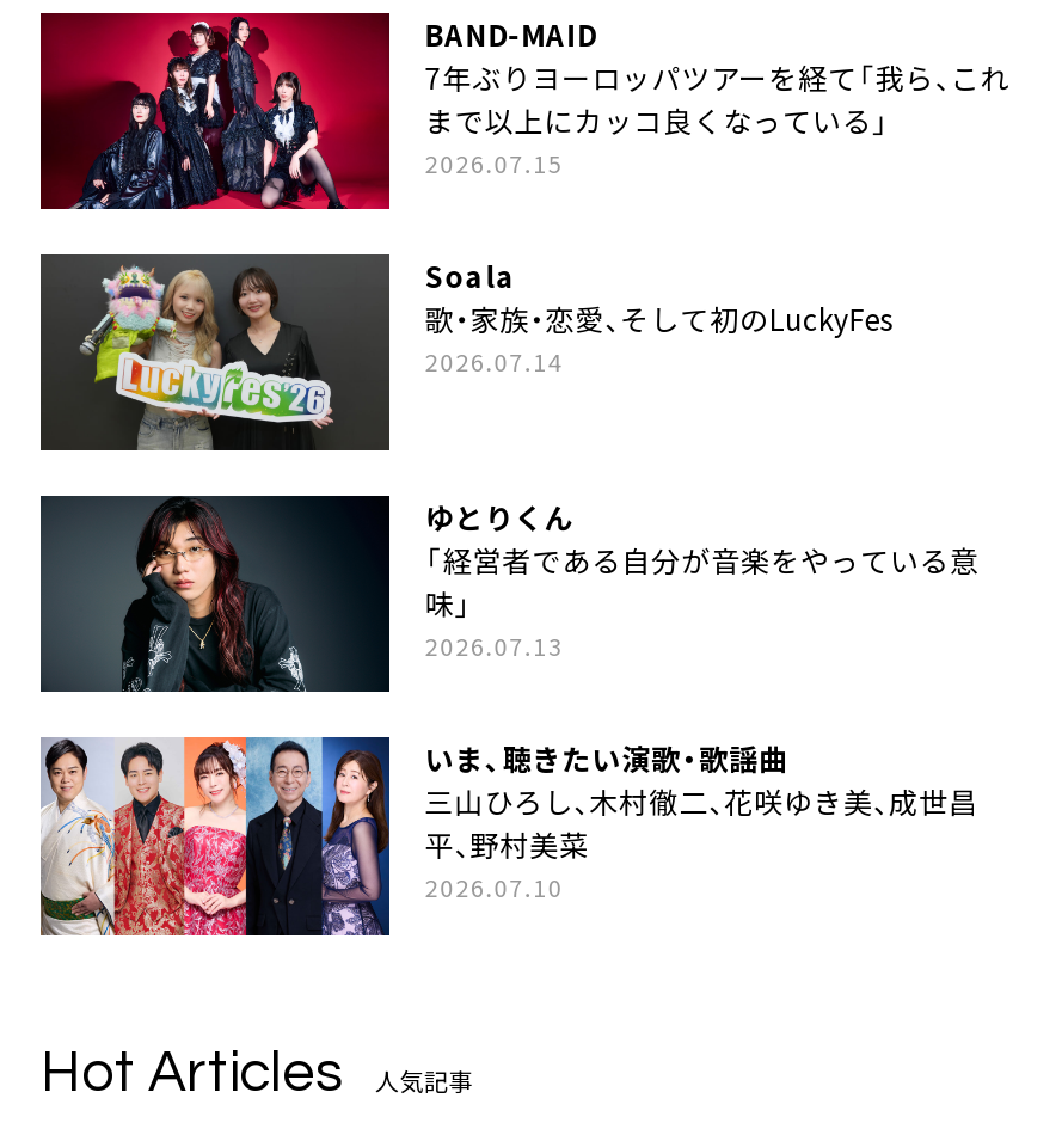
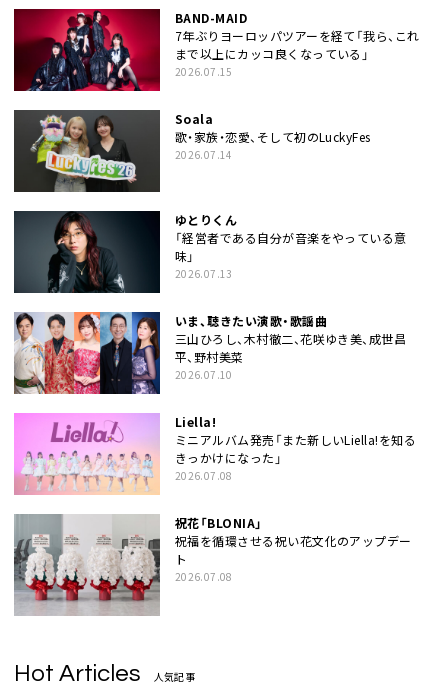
none -> [13,412,416,584] [image] | Liella! | ミニアルバム発売「また新しいLiella!を知る | きっかけになった」 | 2026.07.08 | 祝花「BLONIA」 | 祝福を循環させる祝い花文化のアップデー | ト | 2026.07.08
none -> [14,513,160,616] [image]

